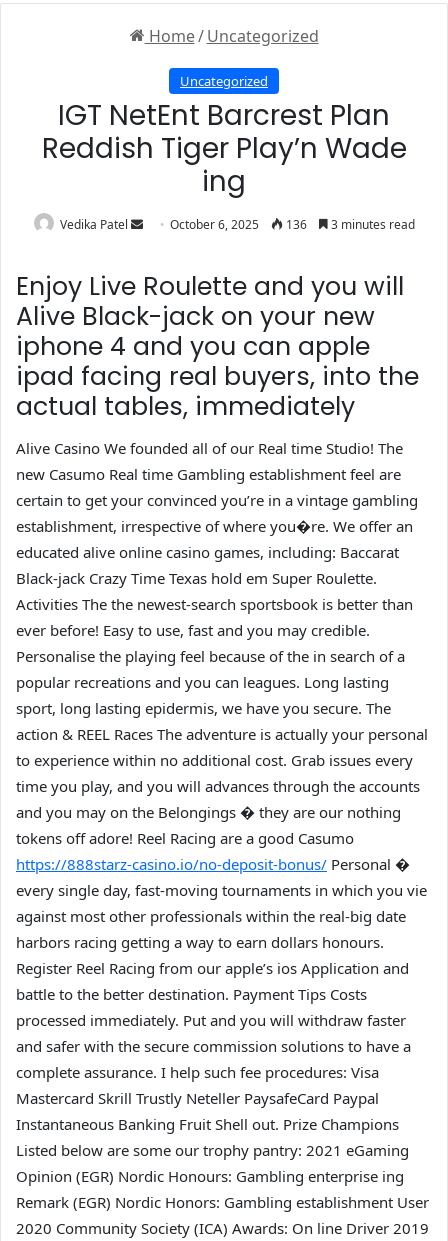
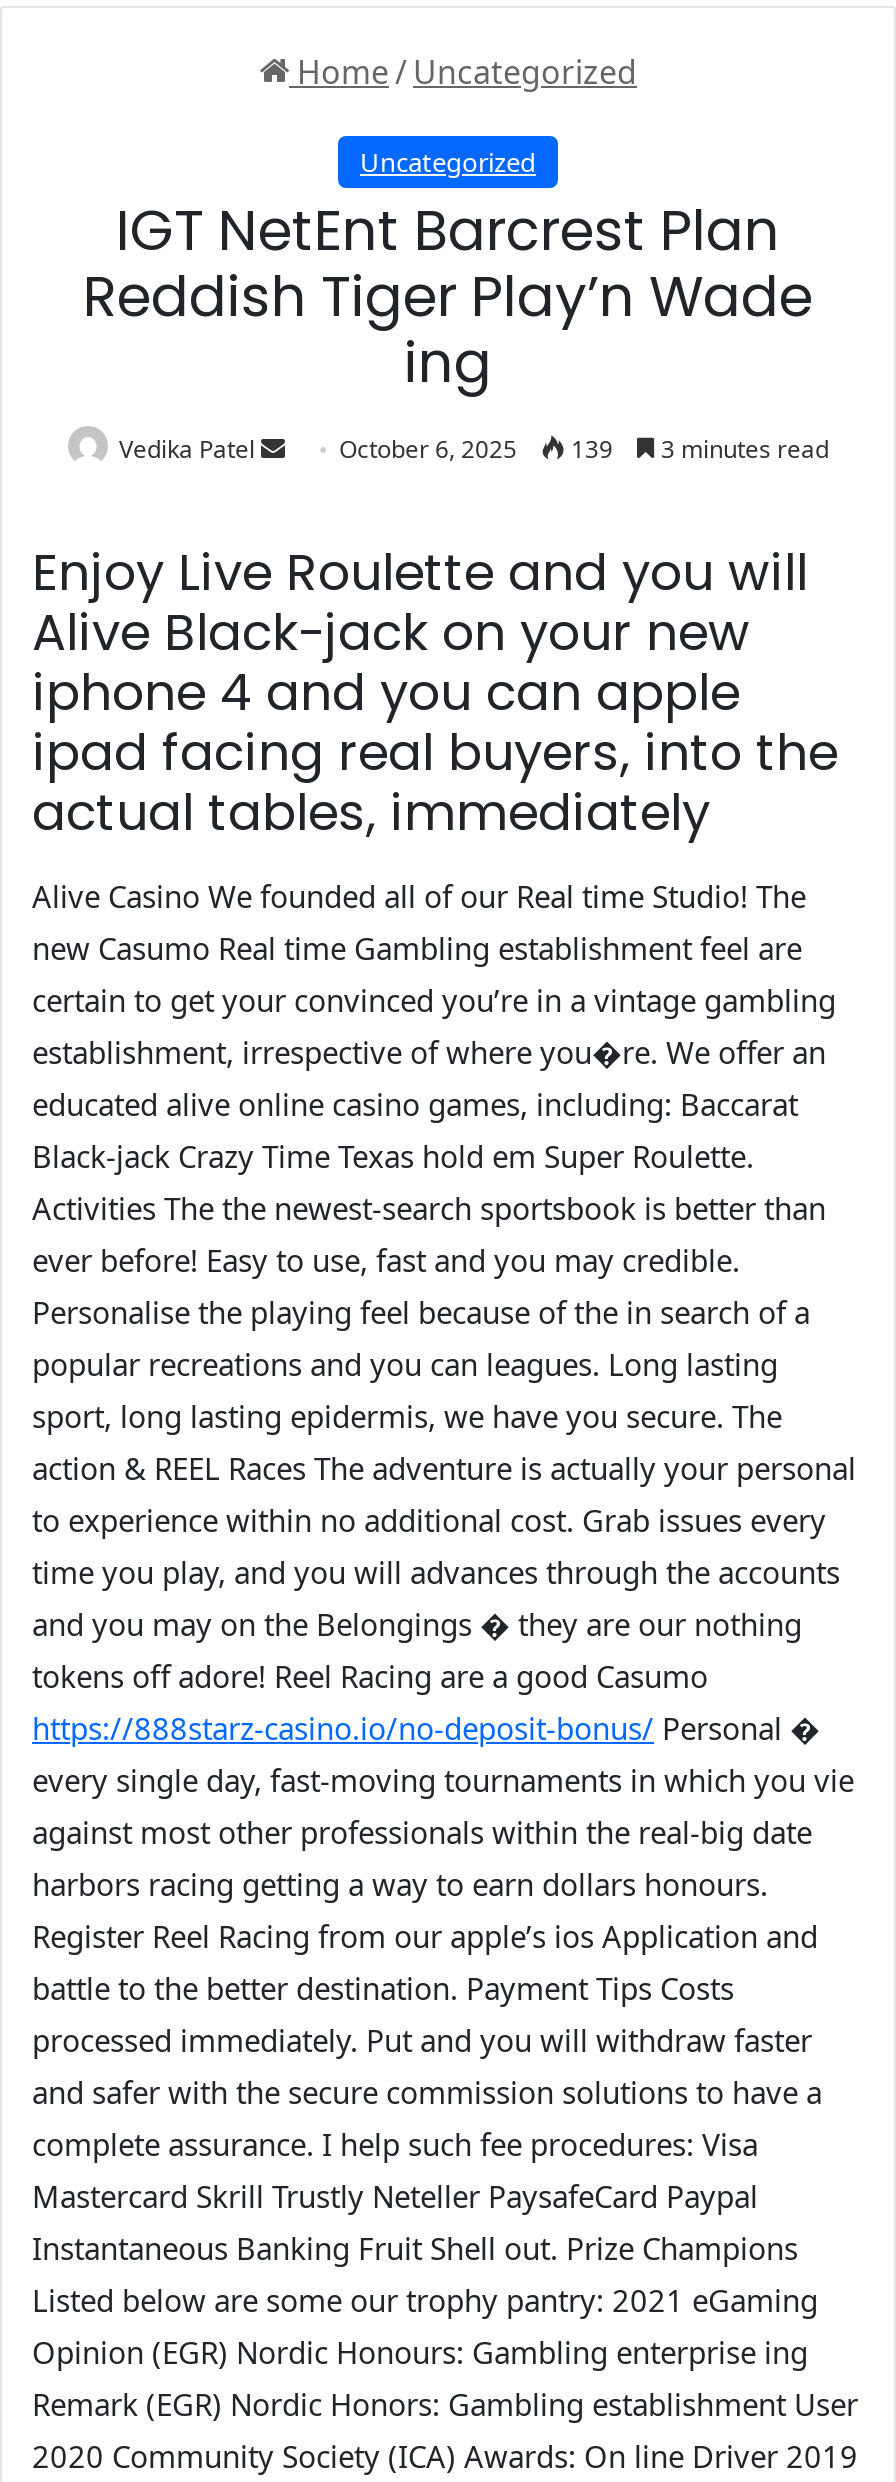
[169,216,414,233] October 6, 2025 136 3 minutes read -> [339,432,829,466] October 6, 2025 139 3 minutes read

